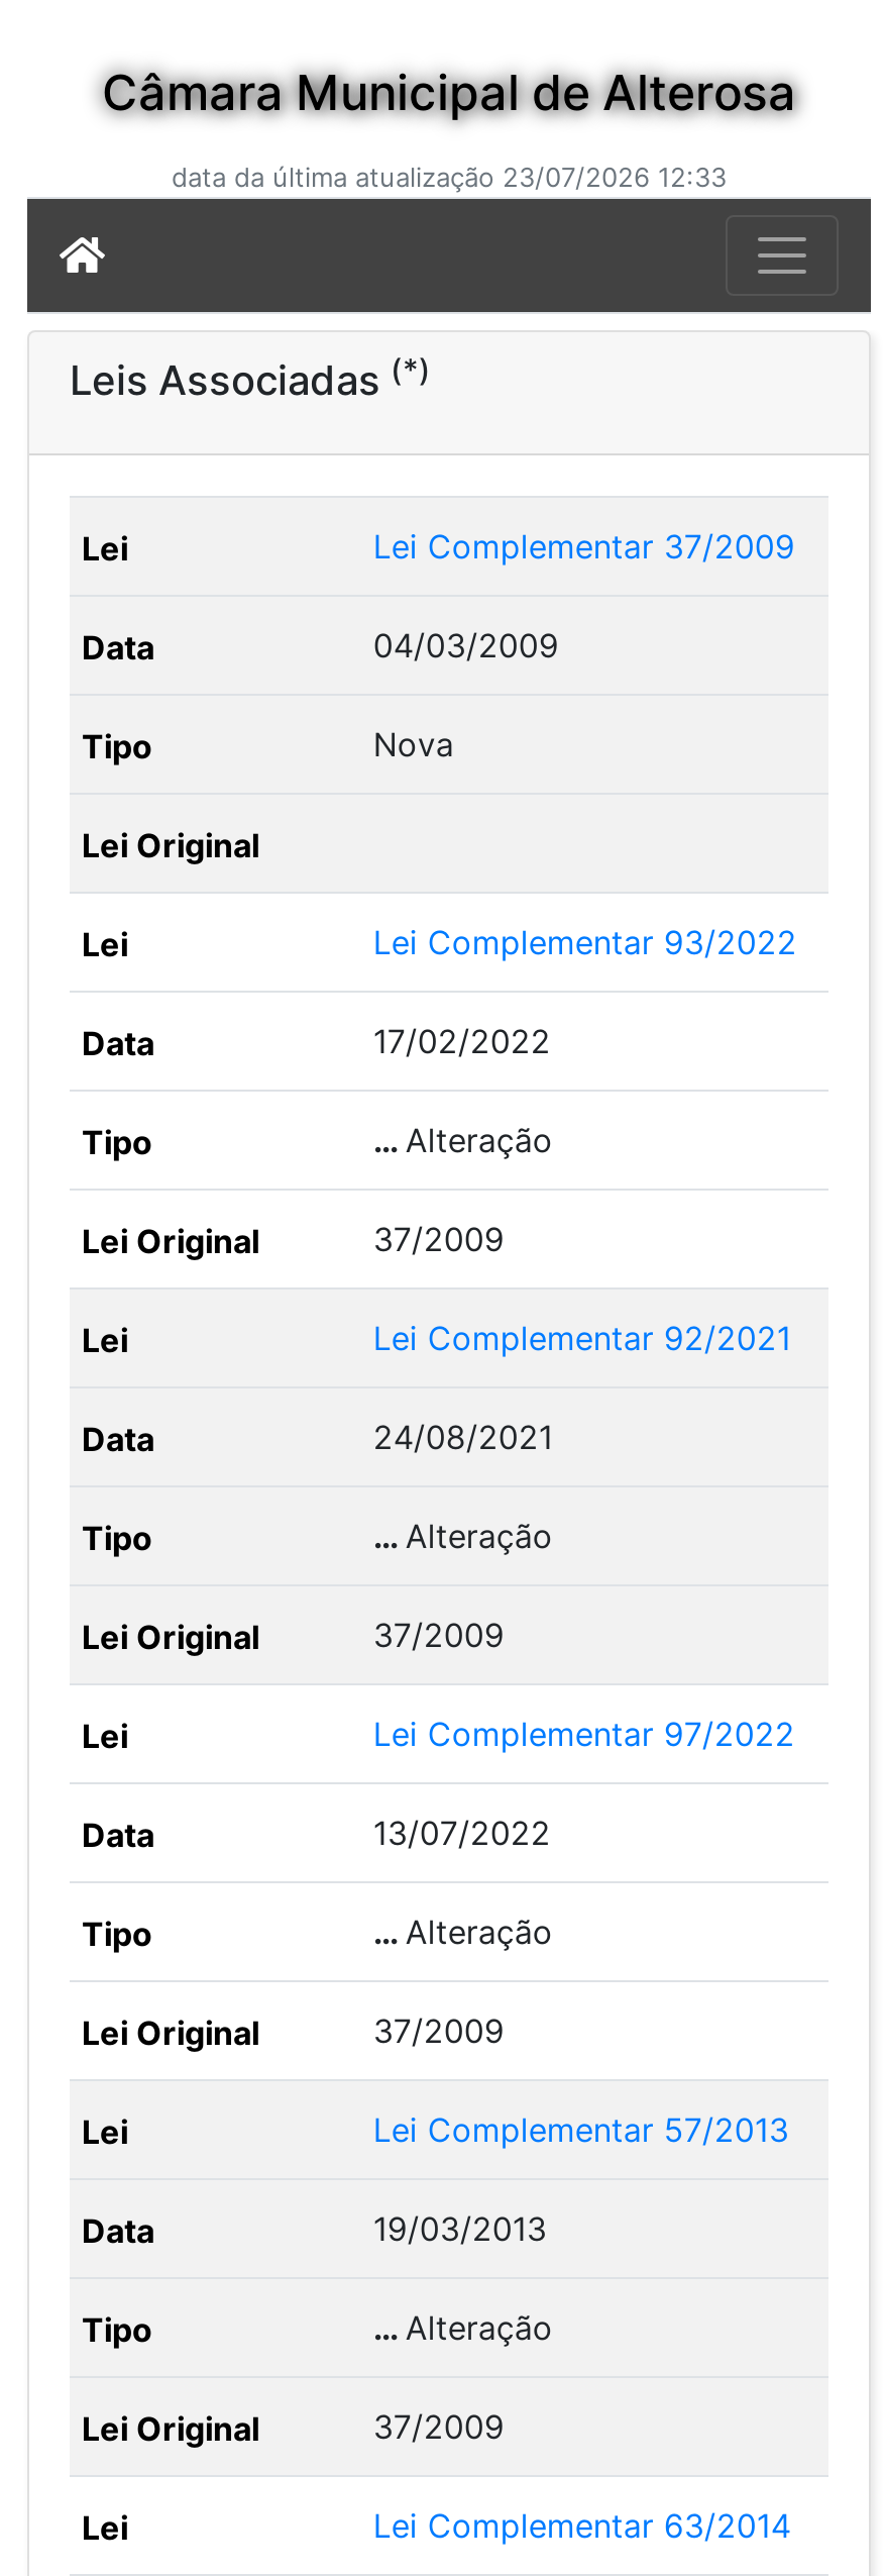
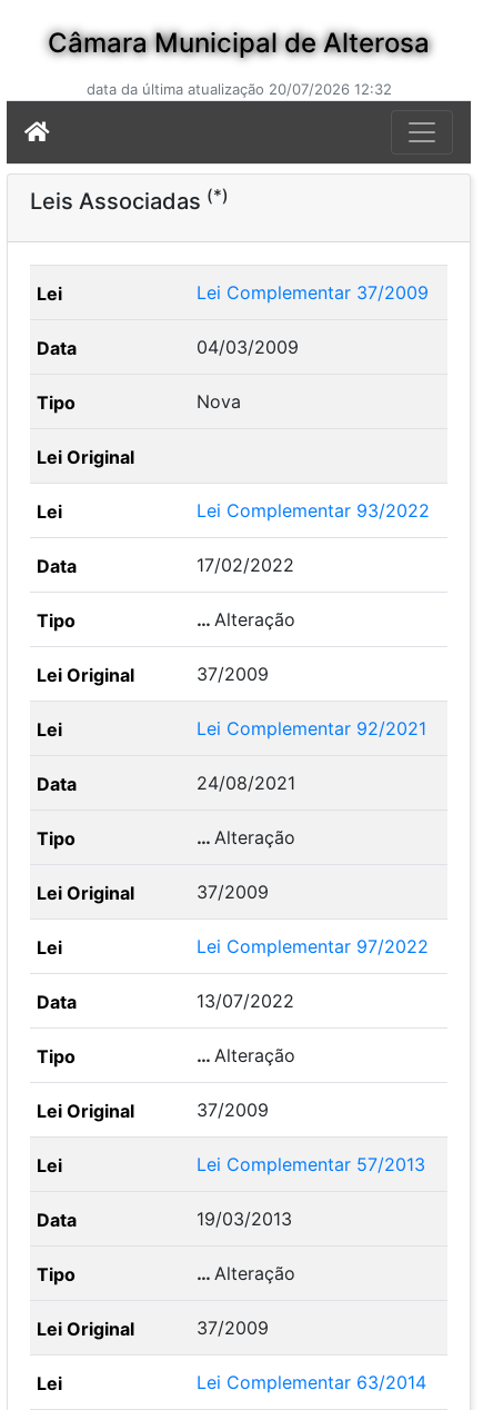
[172,161,727,193] data da última atualização 23/07/2026 12:33 -> [86,80,391,98] data da última atualização 20/07/2026 12:32

